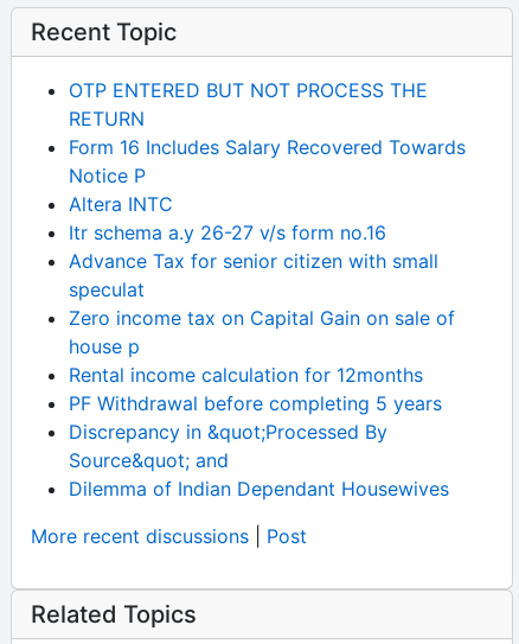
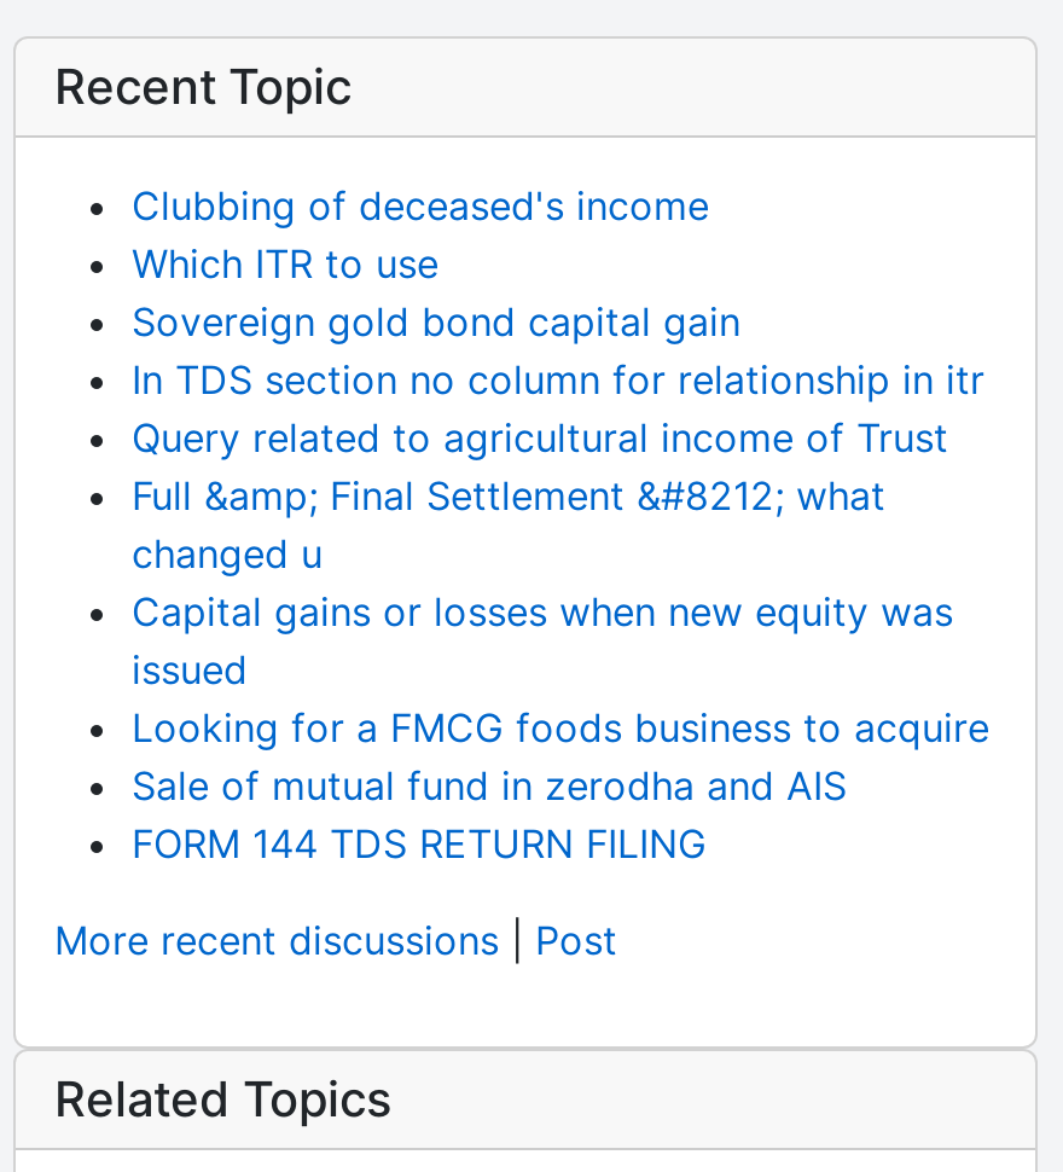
[69,78,466,500] OTP ENTERED BUT NOT PROCESS THE | RETURN | Form 16 Includes Salary Recovered Towards | Notice P | Altera INTC | Itr schema a.y 26-27 v/s form no.16 | Advance Tax for senior citizen with small | speculat | Zero income tax on Capital Gain on sale of | house p | Rental income calculation for 12months | PF Withdrawal before completing 5 years | Discrepancy in &quot;Processed By | Source&quot; and | Dilemma of Indian Dependant Housewives -> [132,181,989,868] Clubbing of deceased's income | Which ITR to use | Sovereign gold bond capital gain | In TDS section no column for relationship in itr | Query related to agricultural income of Trust | Full &amp; Final Settlement &#8212; what | changed u | Capital gains or losses when new equity was | issued | Looking for a FMCG foods business to acquire | Sale of mutual fund in zerodha and AIS | FORM 144 TDS RETURN FILING

